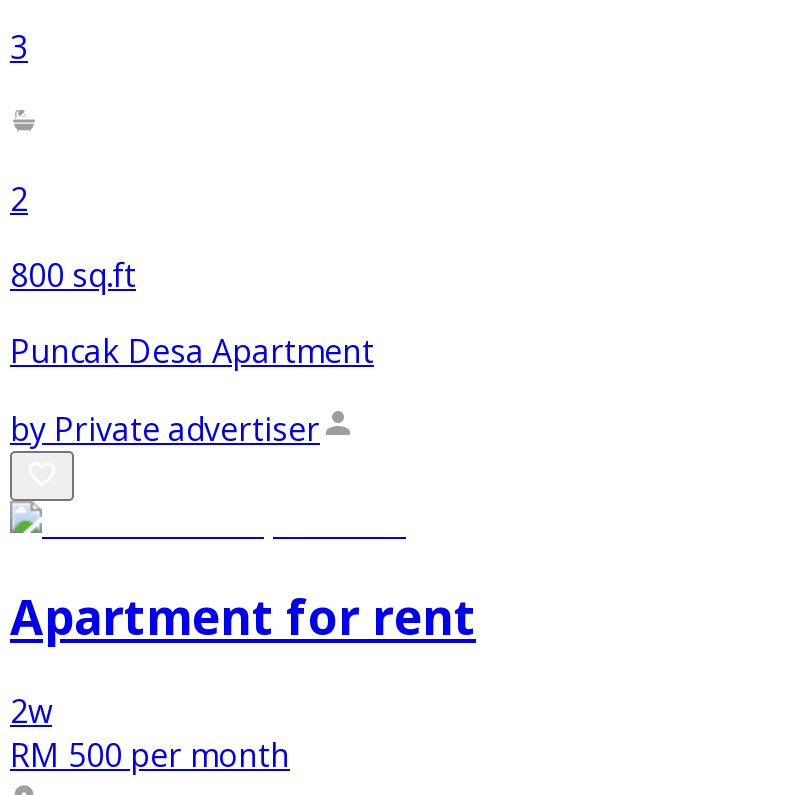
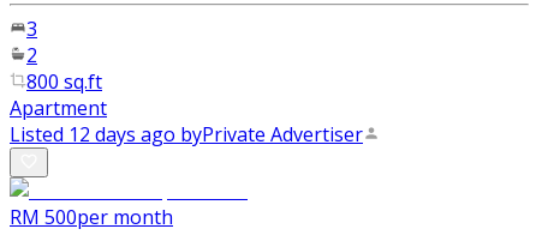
[10,328,476,733] Puncak Desa Apartment | by Private advertiser | Apartment for rent | 2w -> [10,95,363,148] Apartment | Listed 12 days ago byPrivate Advertiser

